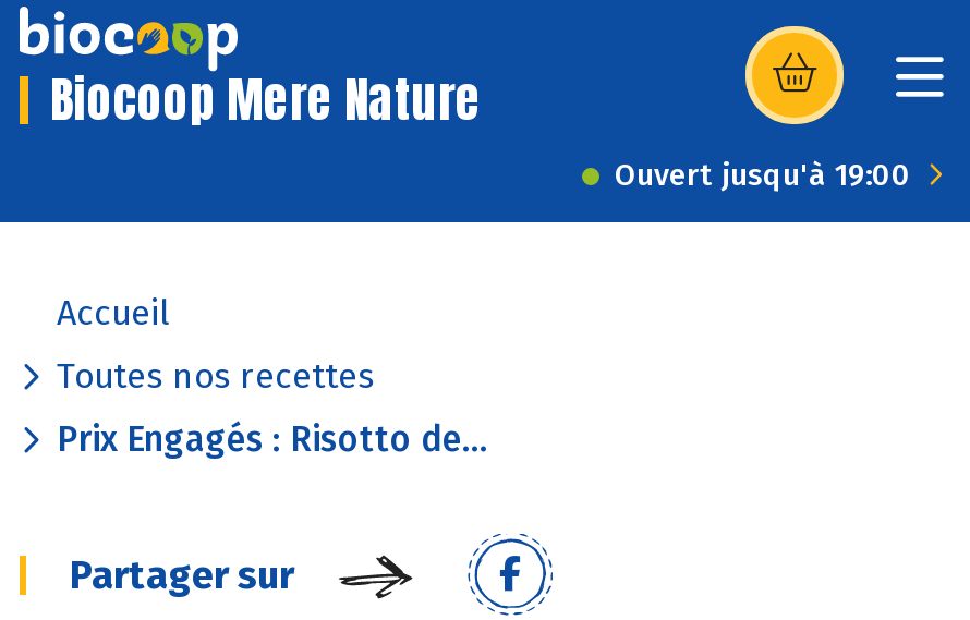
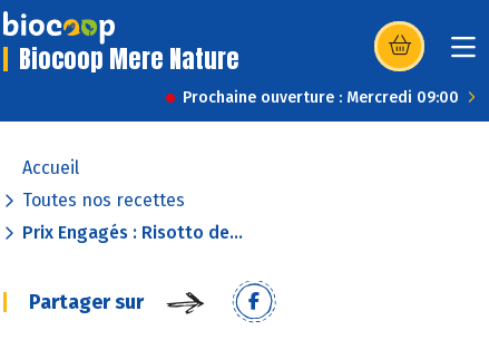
[615,157,911,194] Ouvert jusqu'à 19:00 -> [183,88,459,107] Prochaine ouverture : Mercredi 09:00

